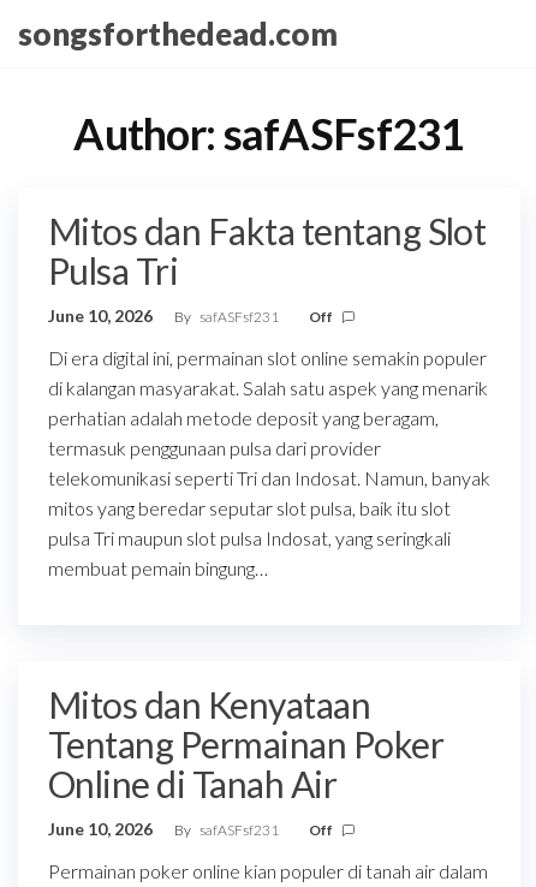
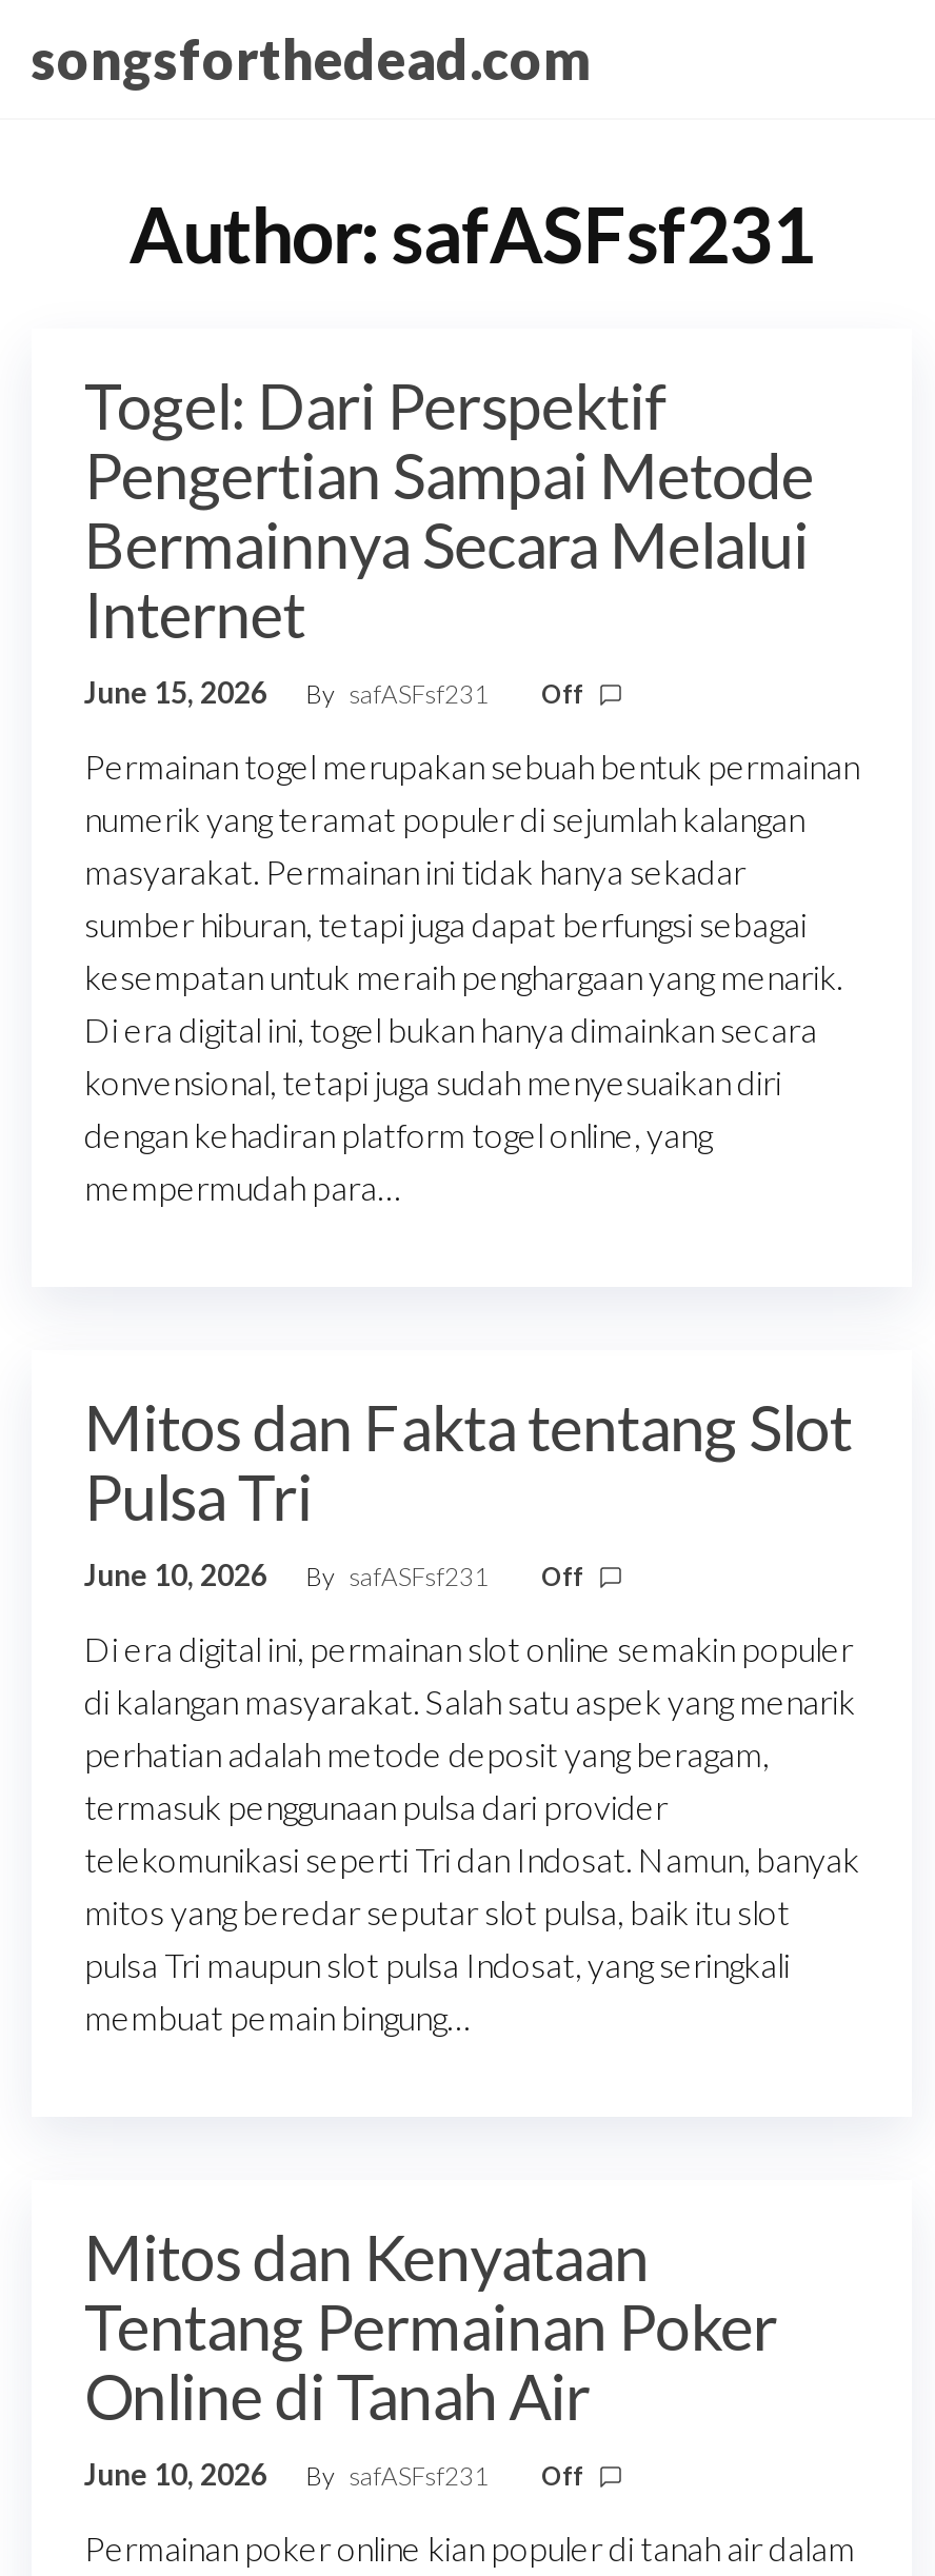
none -> [84,366,859,1207] Togel: Dari Perspektif | Pengertian Sampai Metode | Bermainnya Secara Melalui | Internet | June 15, 2026 | By safASFsf231 | Off | Permainan togel merupakan sebuah bentuk permainan | numerik yang teramat populer di sejumlah kalangan | masyarakat. Permainan ini tidak hanya sekadar | sumber hiburan, tetapi juga dapat berfungsi sebagai | kesempatan untuk meraih penghargaan yang menarik. | Di era digital ini, togel bukan hanya dimainkan secara | konvensional, tetapi juga sudah menyesuaikan diri | dengan kehadiran platform togel online, yang | mempermudah para…

